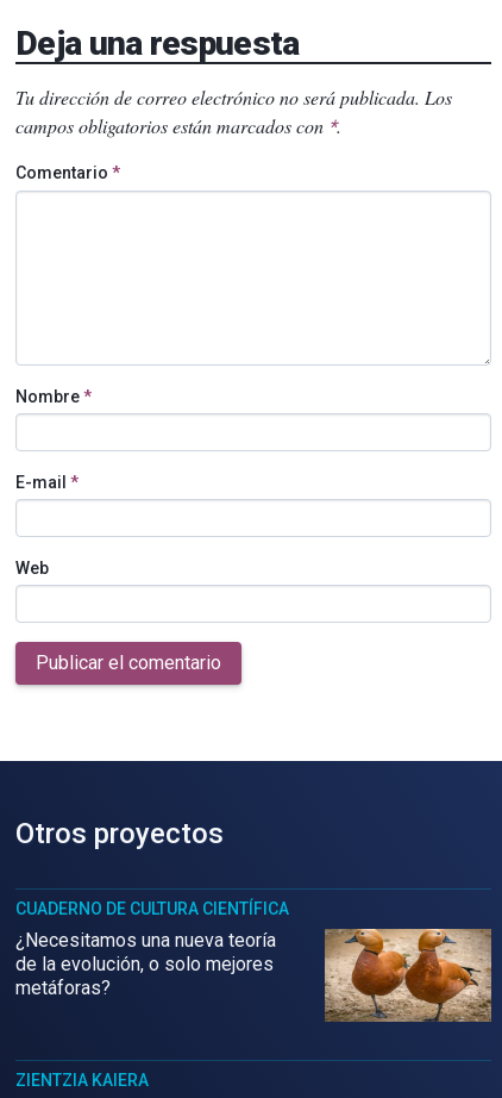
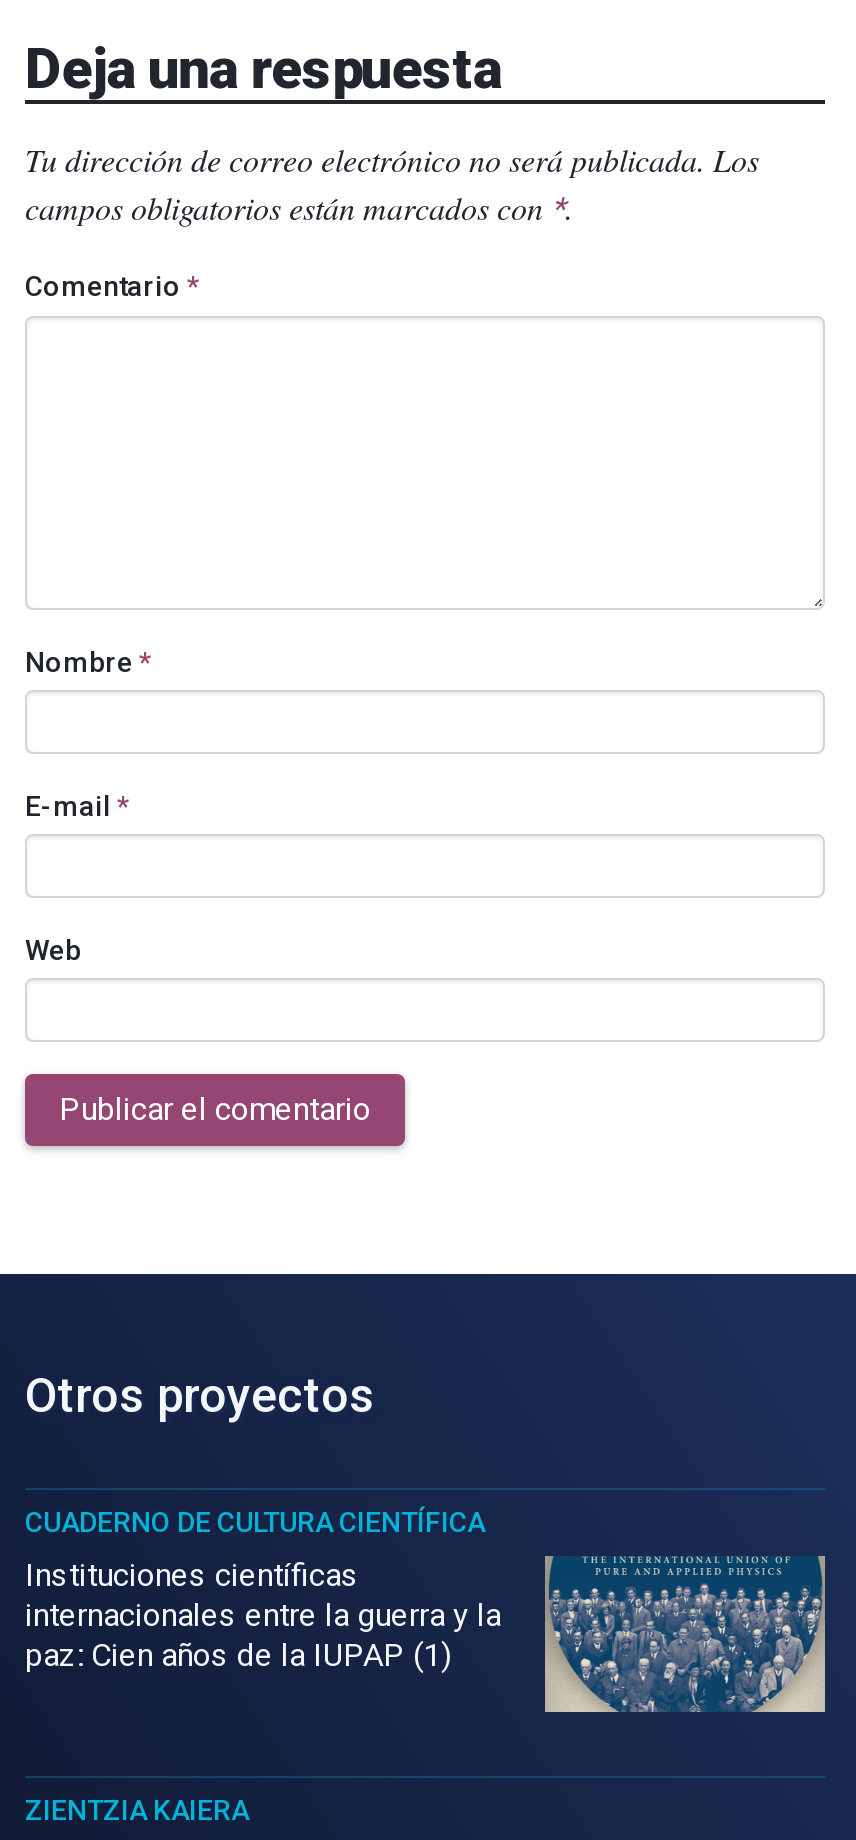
[15,928,276,999] ¿Necesitamos una nueva teoría | de la evolución, o solo mejores | metáforas? -> [25,1555,501,1673] Instituciones científicas | internacionales entre la guerra y la | paz: Cien años de la IUPAP (1)
[325,928,491,1023] [image] -> [543,1556,827,1714] [image]

